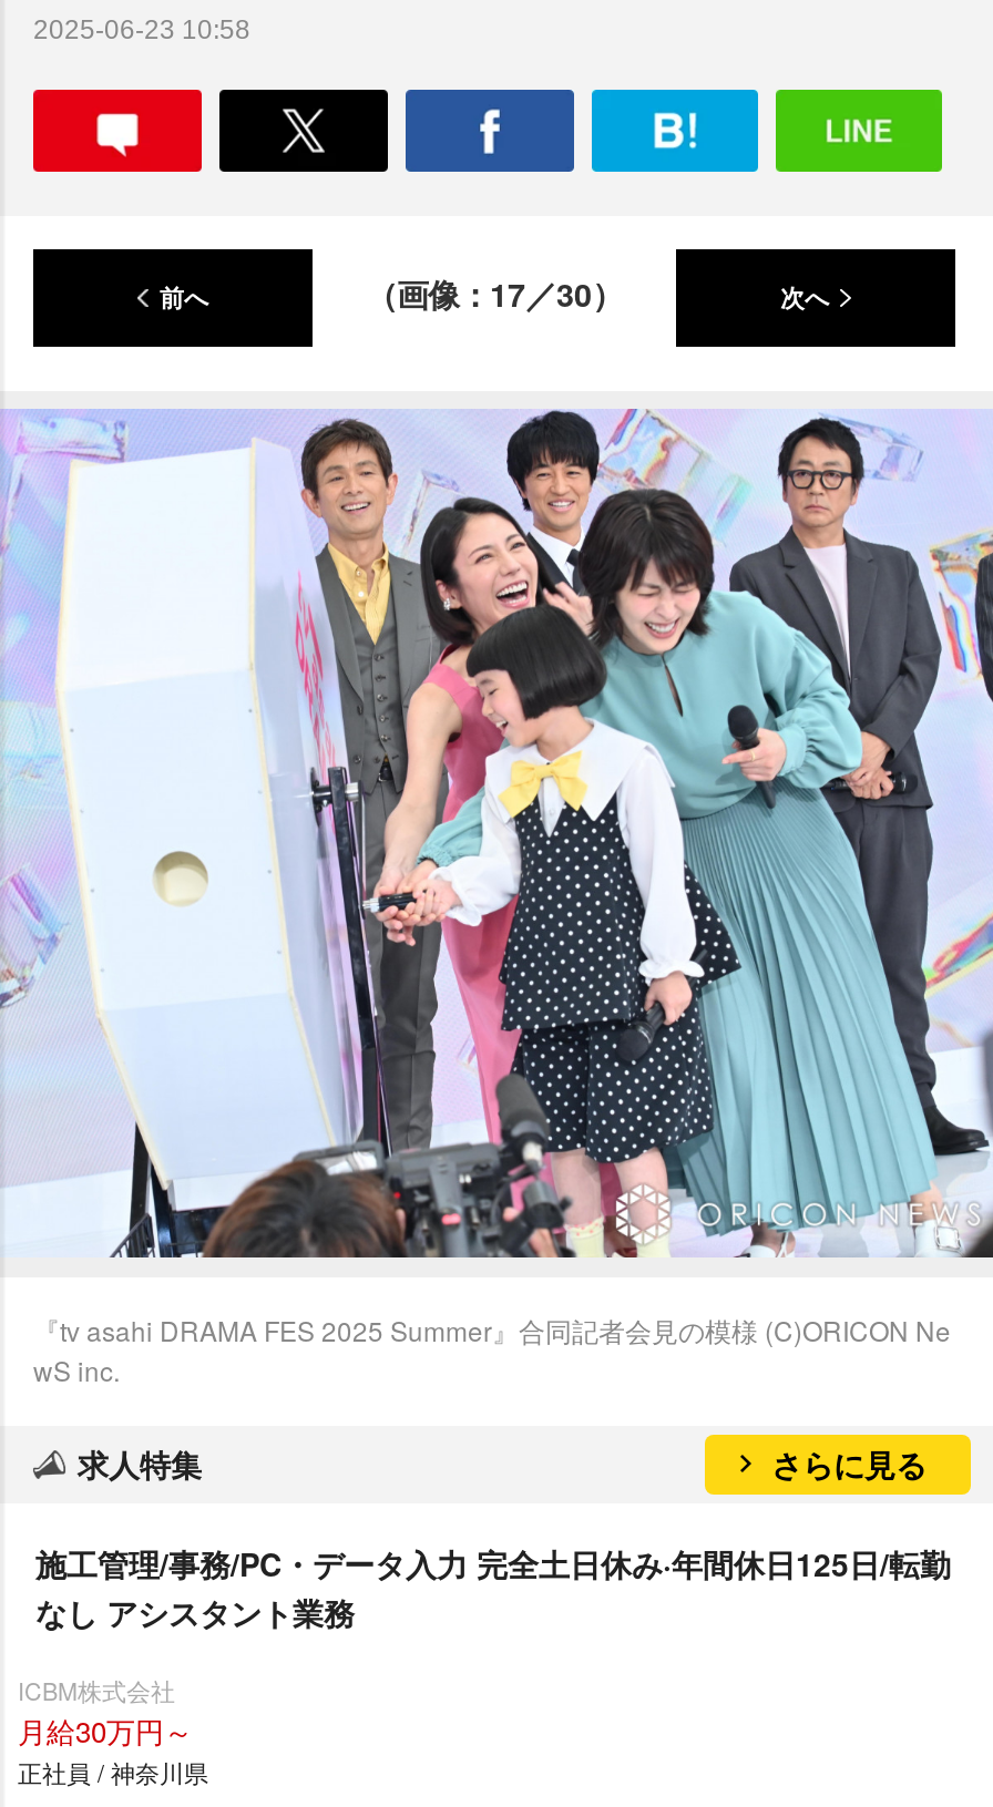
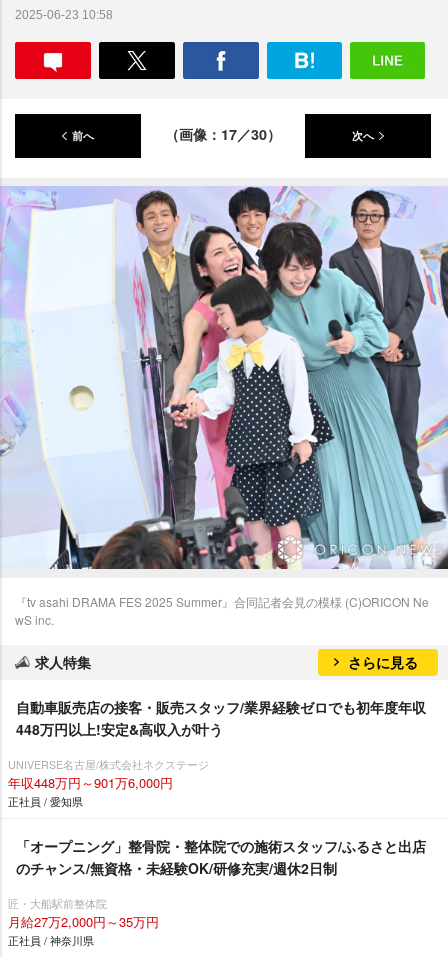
[18,1541,951,1752] 施工管理/事務/PC・データ入力 完全土日休み·年間休日125日/転勤 | なし アシスタント業務 | ICBM株式会社 | 月給30万円～ -> [8,697,426,931] 自動車販売店の接客・販売スタッフ/業界経験ゼロでも初年度年収 | 448万円以上!安定&高収入が叶う | UNIVERSE名古屋/株式会社ネクステージ | 年収448万円～901万6,000円 | 正社員 / 愛知県 | 「オープニング」整骨院・整体院での施術スタッフ/ふるさと出店 | のチャンス/無資格・未経験OK/研修充実/週休2日制 | 匠・大船駅前整体院 | 月給27万2,000円～35万円

